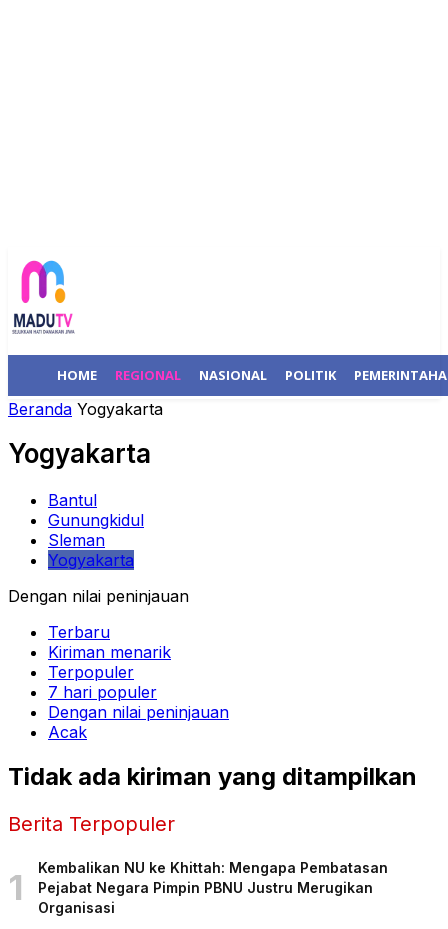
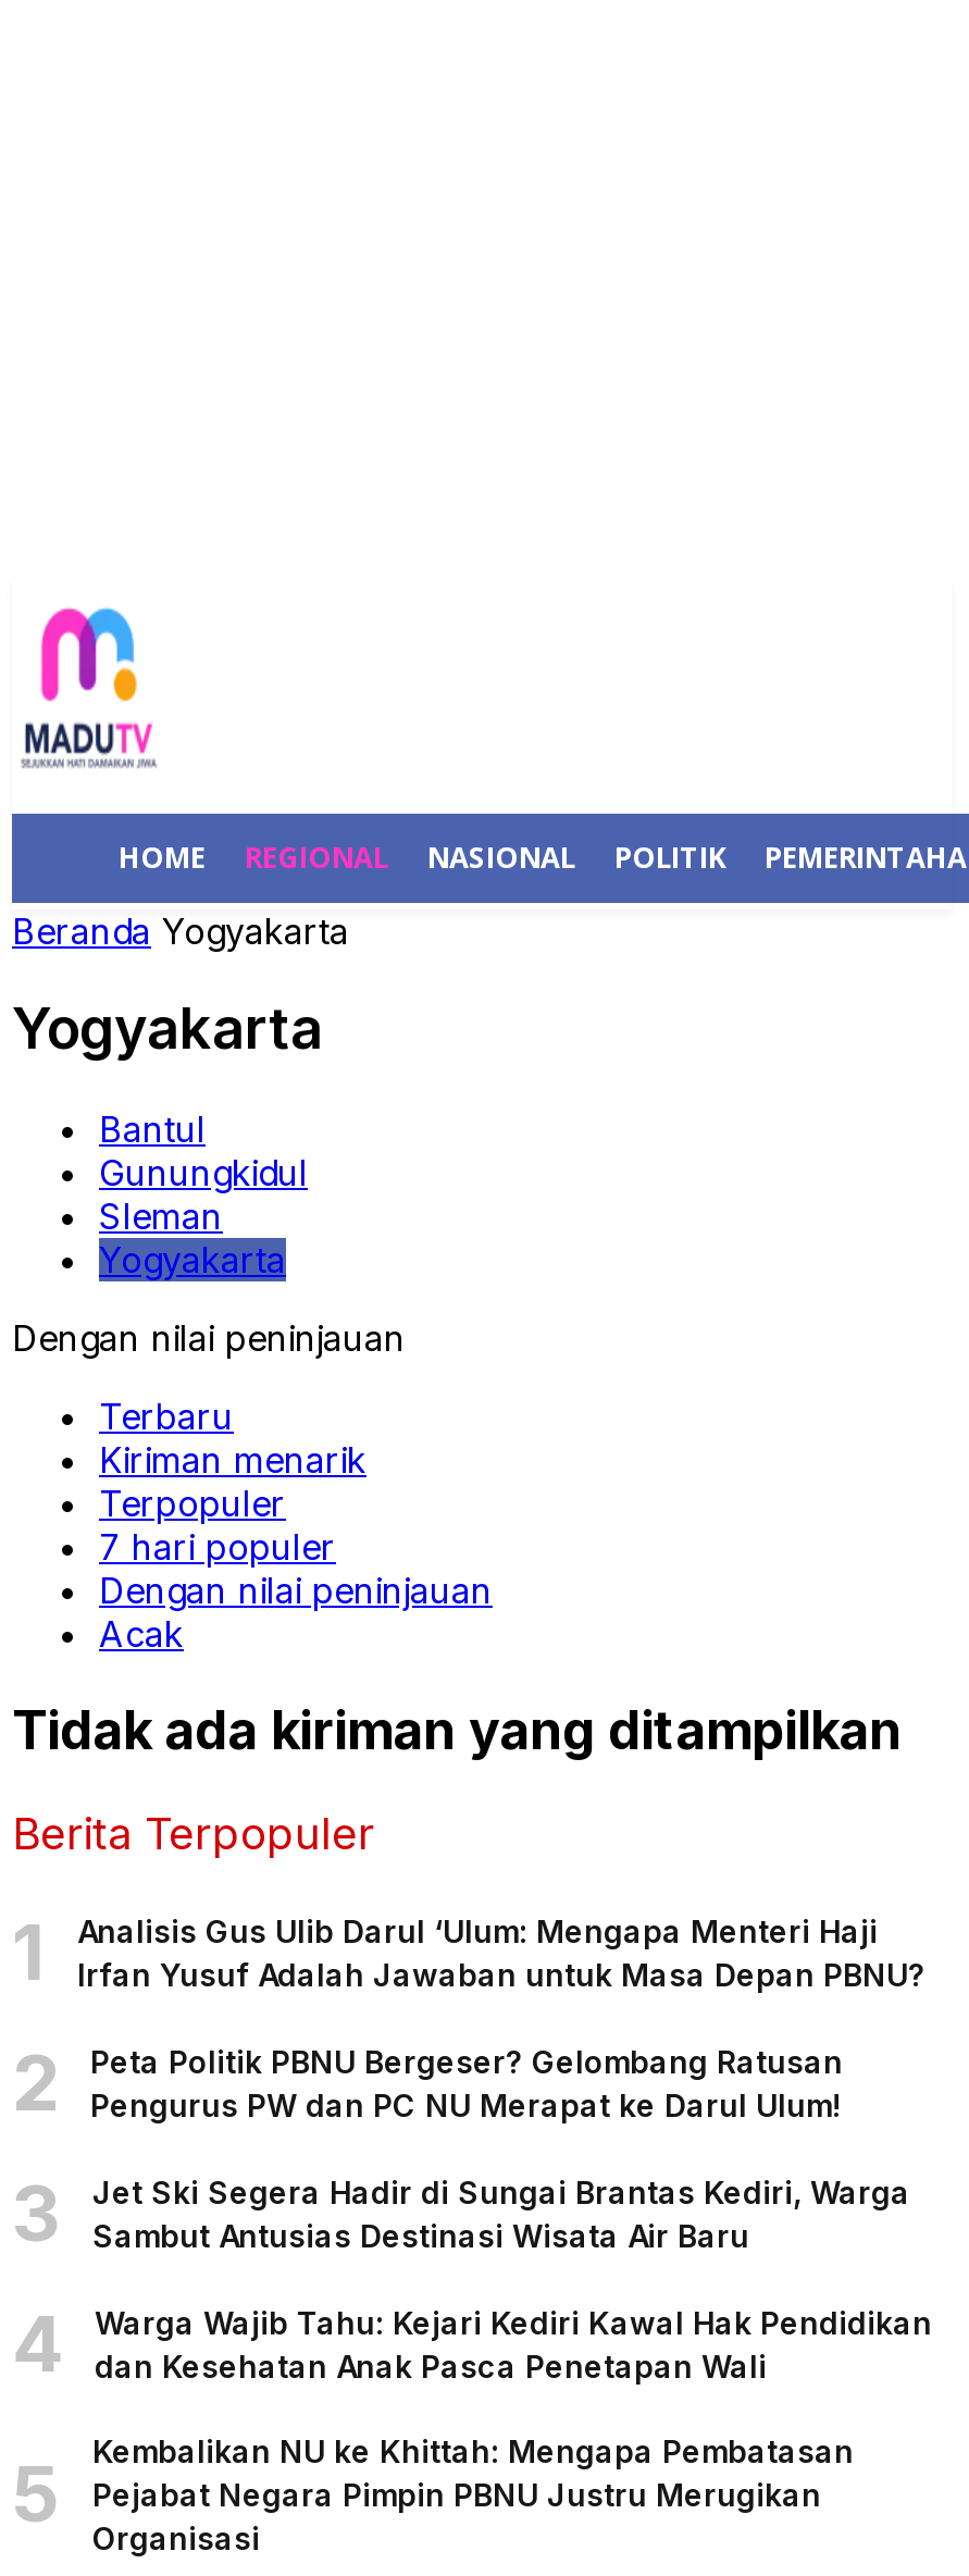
none -> [12,1913,932,2539] Analisis Gus Ulib Darul ‘Ulum: Mengapa Menteri Haji | Irfan Yusuf Adalah Jawaban untuk Masa Depan PBNU? | 2 | Peta Politik PBNU Bergeser? Gelombang Ratusan | Pengurus PW dan PC NU Merapat ke Darul Ulum! | 3 | Jet Ski Segera Hadir di Sungai Brantas Kediri, Warga | Sambut Antusias Destinasi Wisata Air Baru | 4 | Warga Wajib Tahu: Kejari Kediri Kawal Hak Pendidikan | dan Kesehatan Anak Pasca Penetapan Wali | 5

